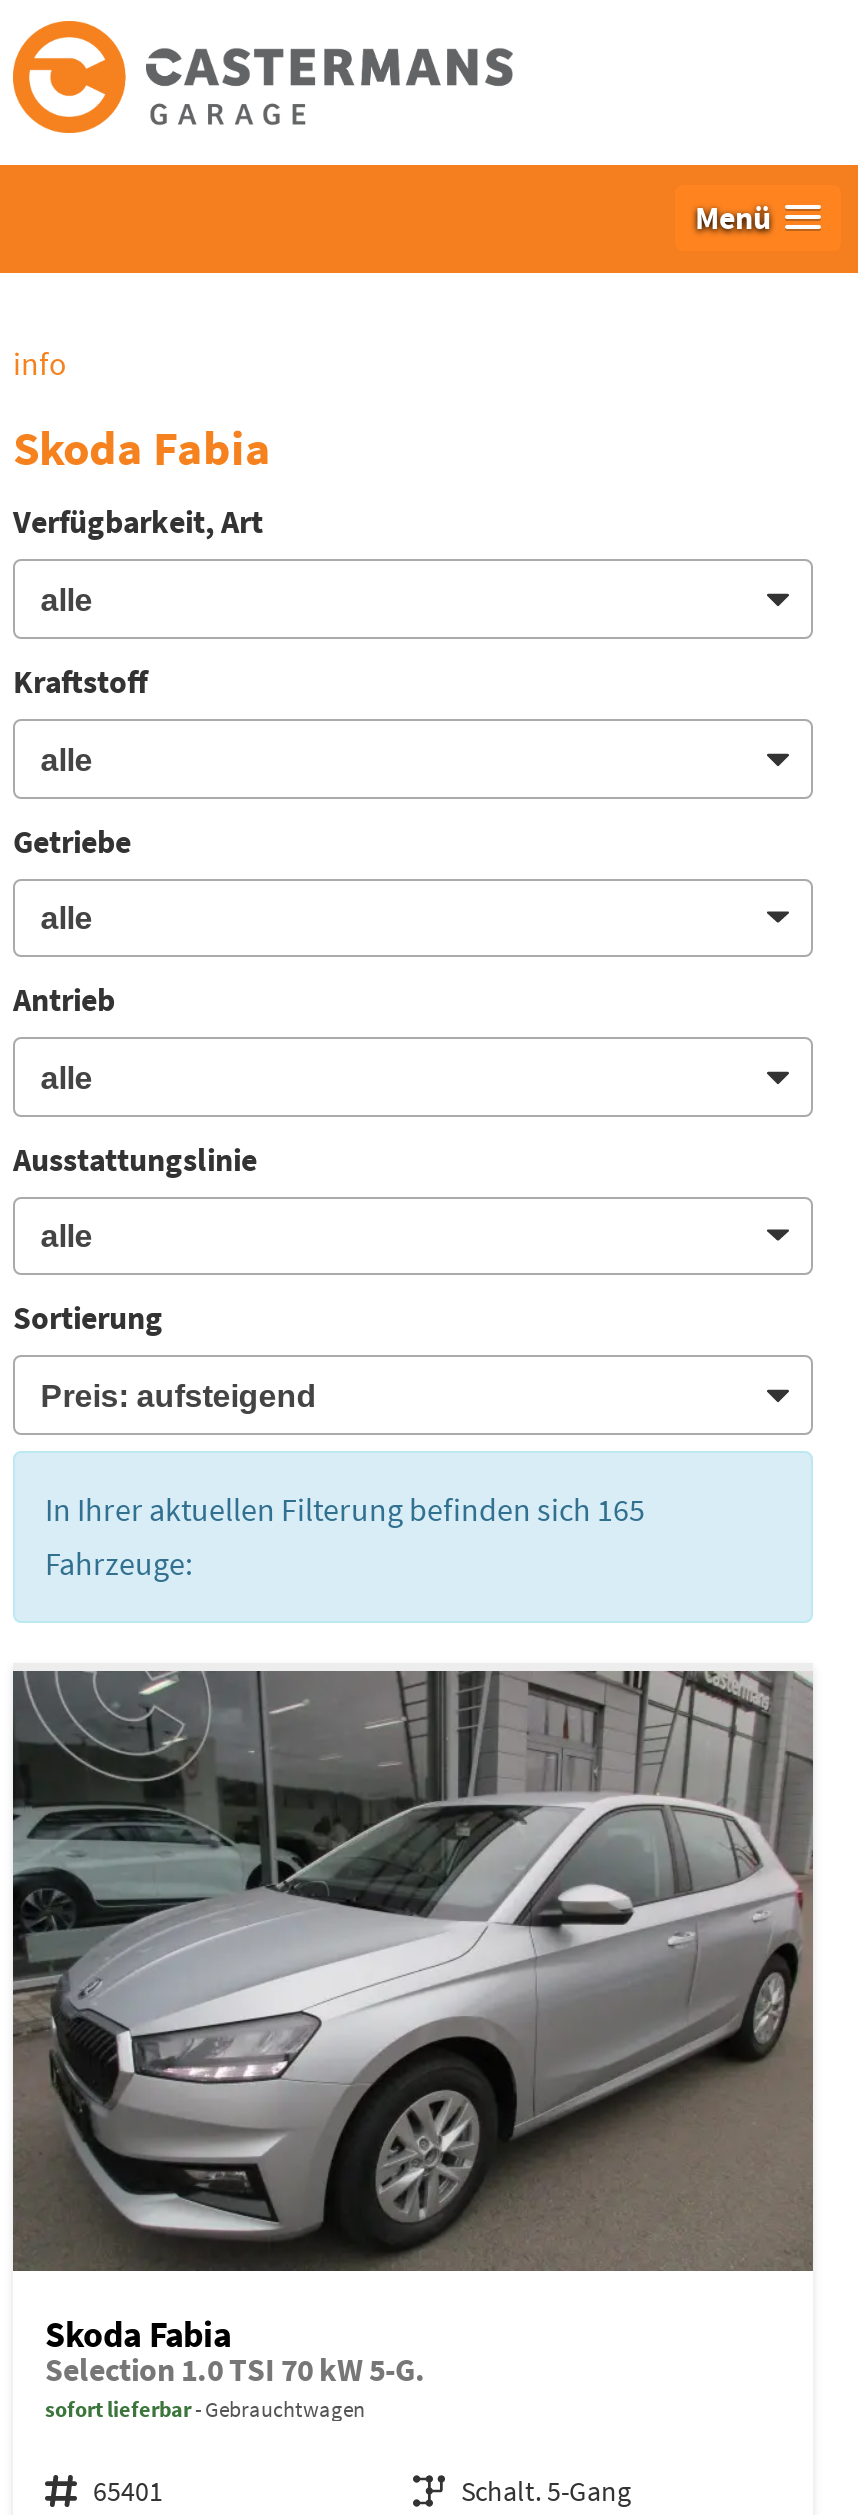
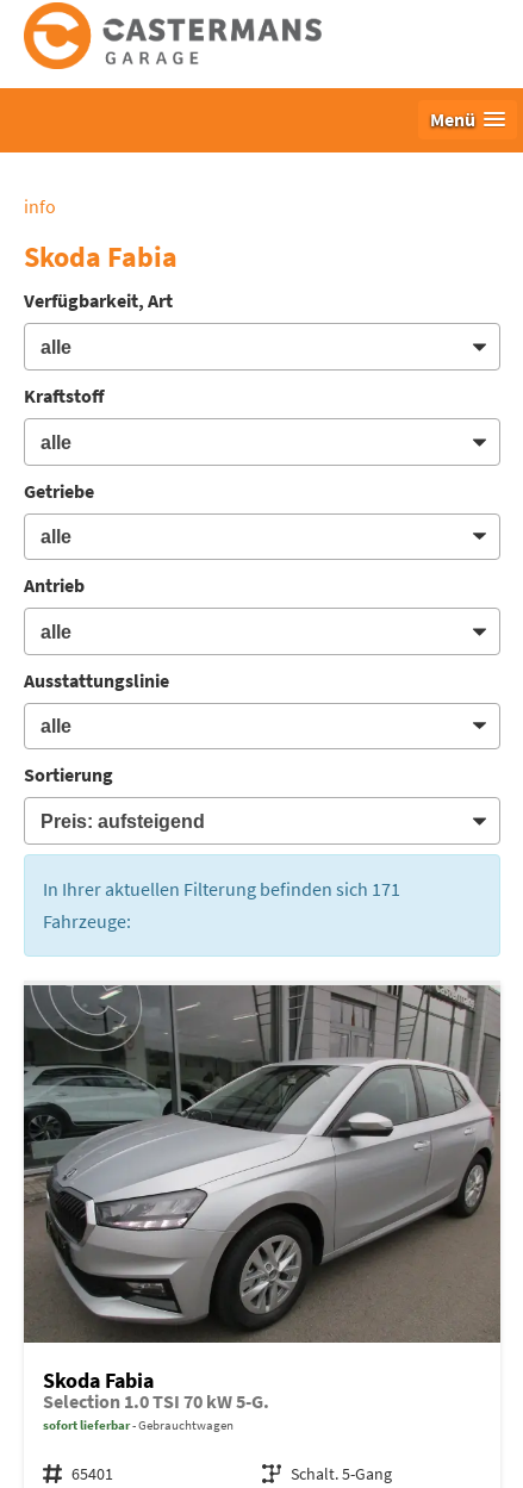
[45,1489,645,1529] In Ihrer aktuellen Filterung befinden sich 165 -> [43,877,400,901] In Ihrer aktuellen Filterung befinden sich 171

